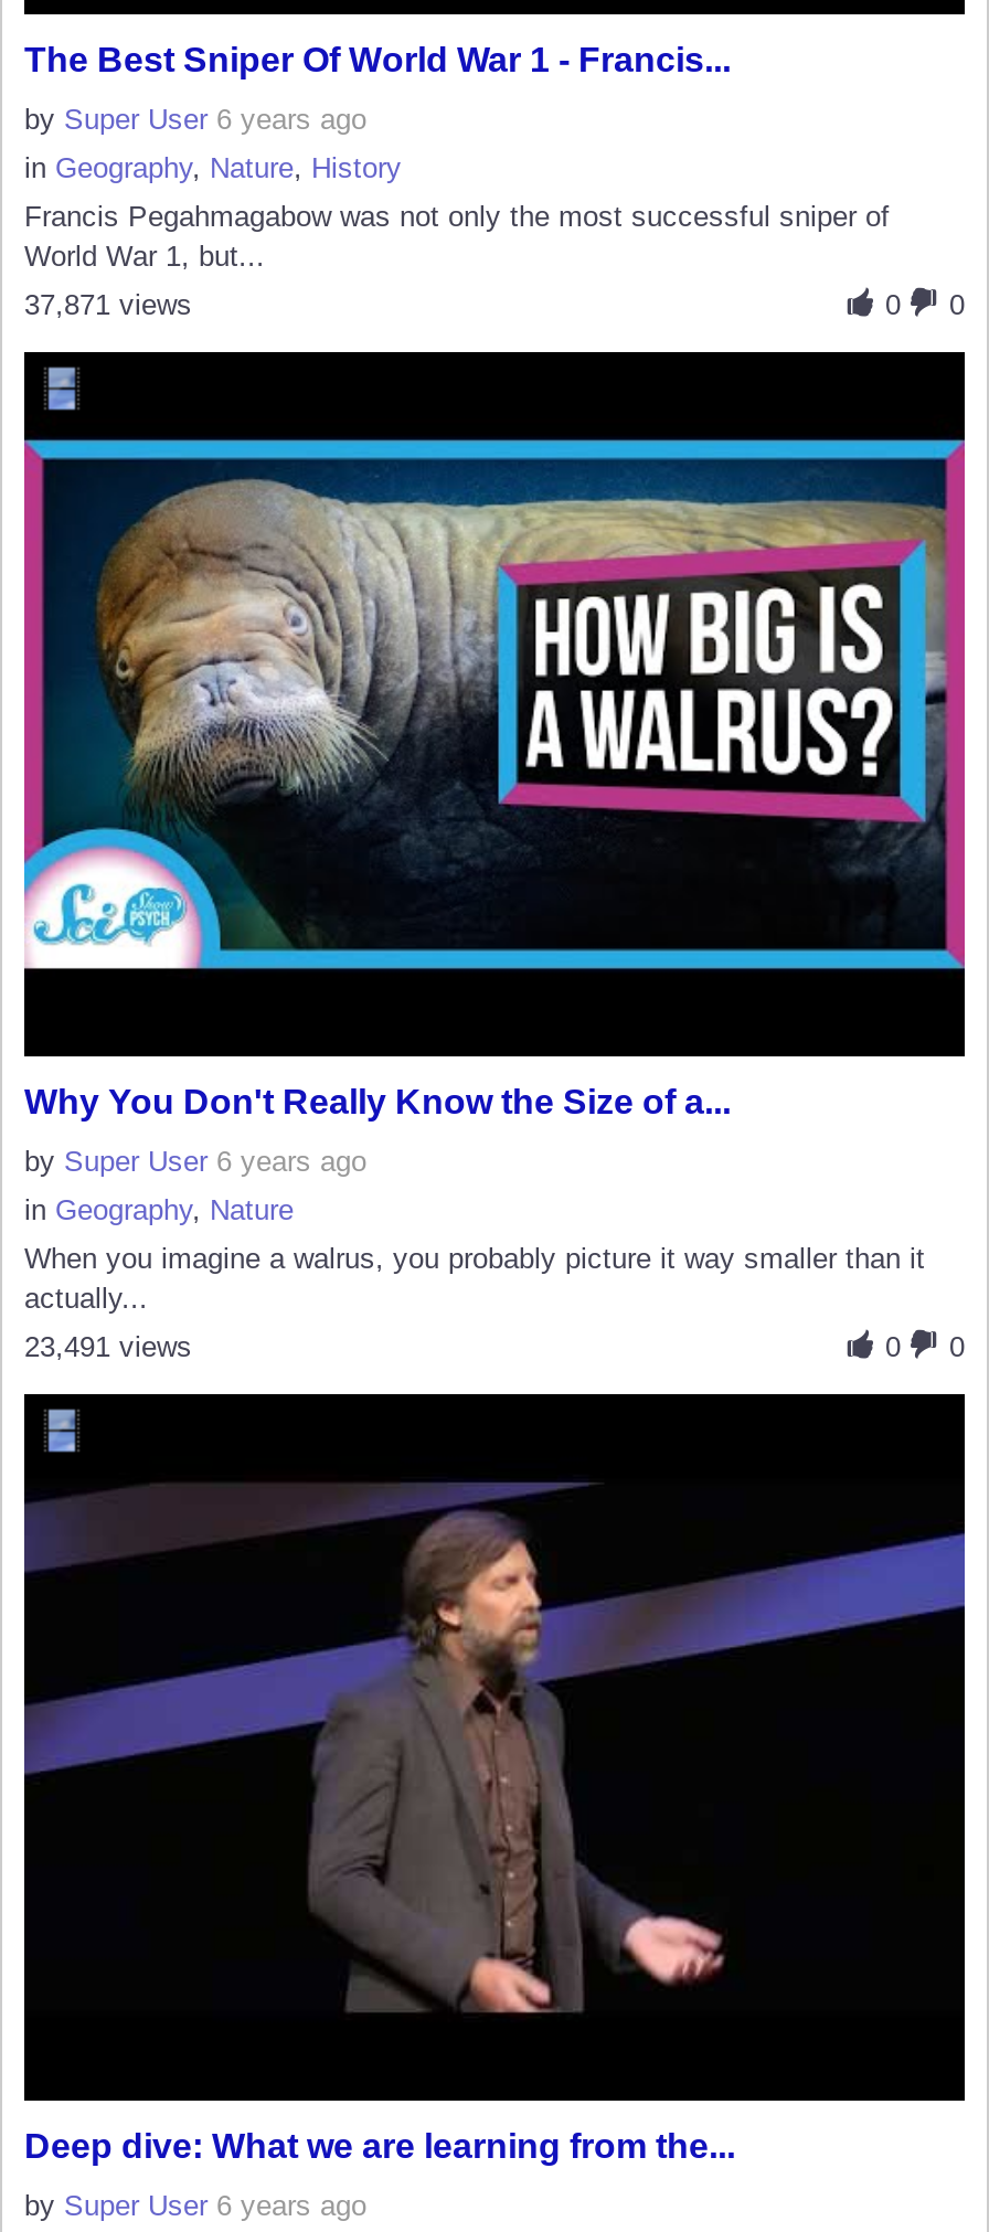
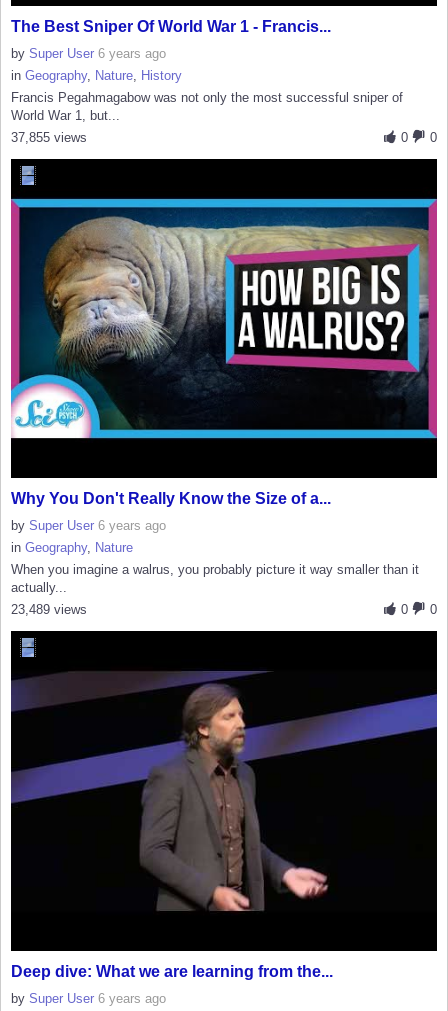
[24,287,192,320] 37,871 views -> [11,129,87,144] 37,855 views
[24,1330,192,1363] 23,491 views -> [11,602,87,617] 23,489 views

